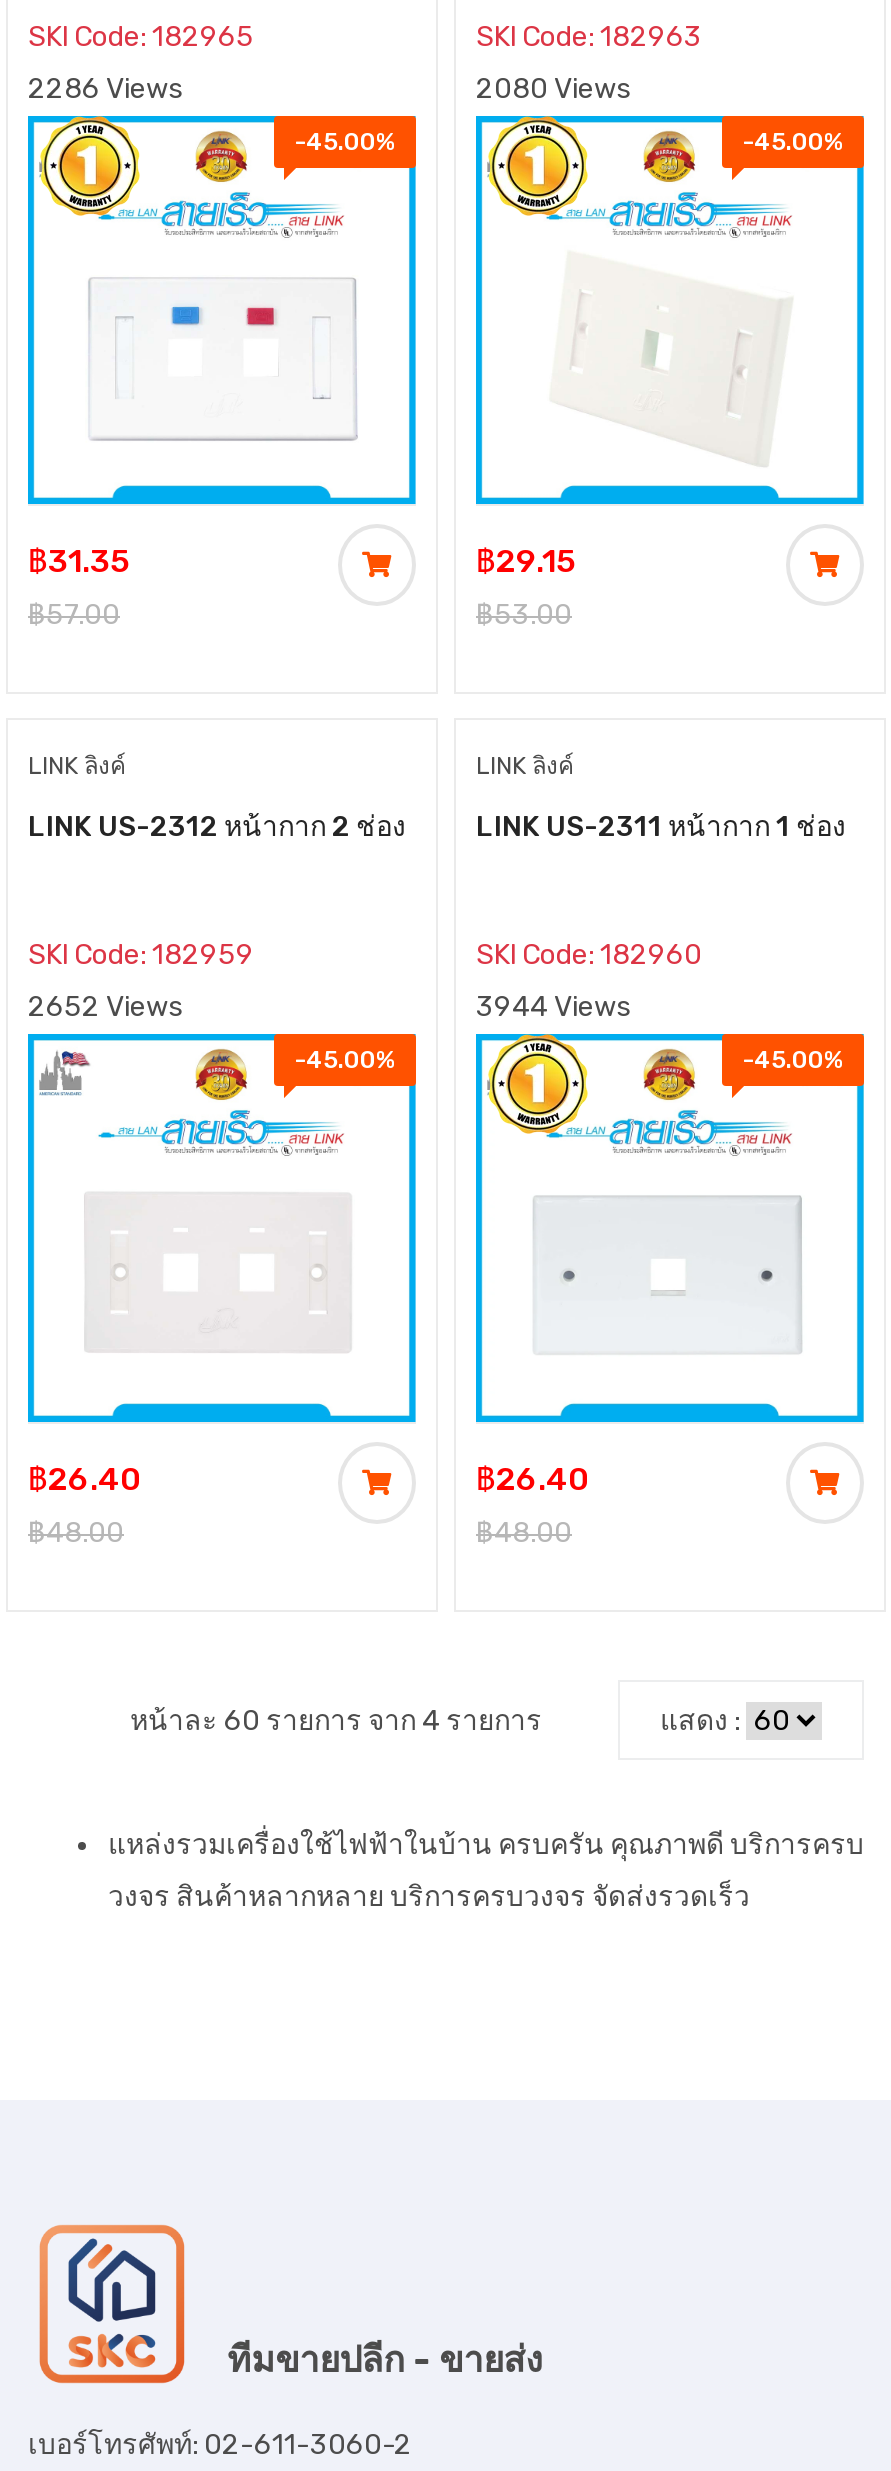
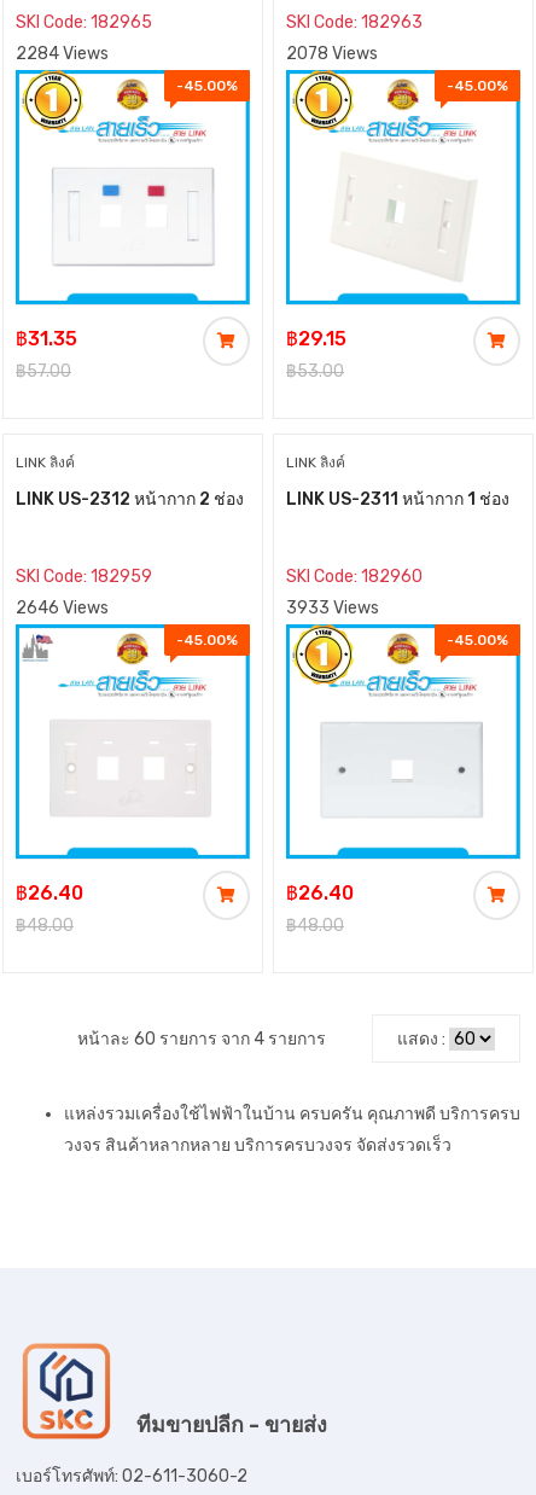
[28,72,182,106] 2286 Views -> [16,43,109,64] 2284 Views
[476,72,630,106] 2080 Views -> [286,43,378,64] 2078 Views
[28,990,182,1024] 2652 Views -> [16,598,109,618] 2646 Views
[476,990,630,1024] 3944 Views -> [286,598,379,618] 3933 Views

